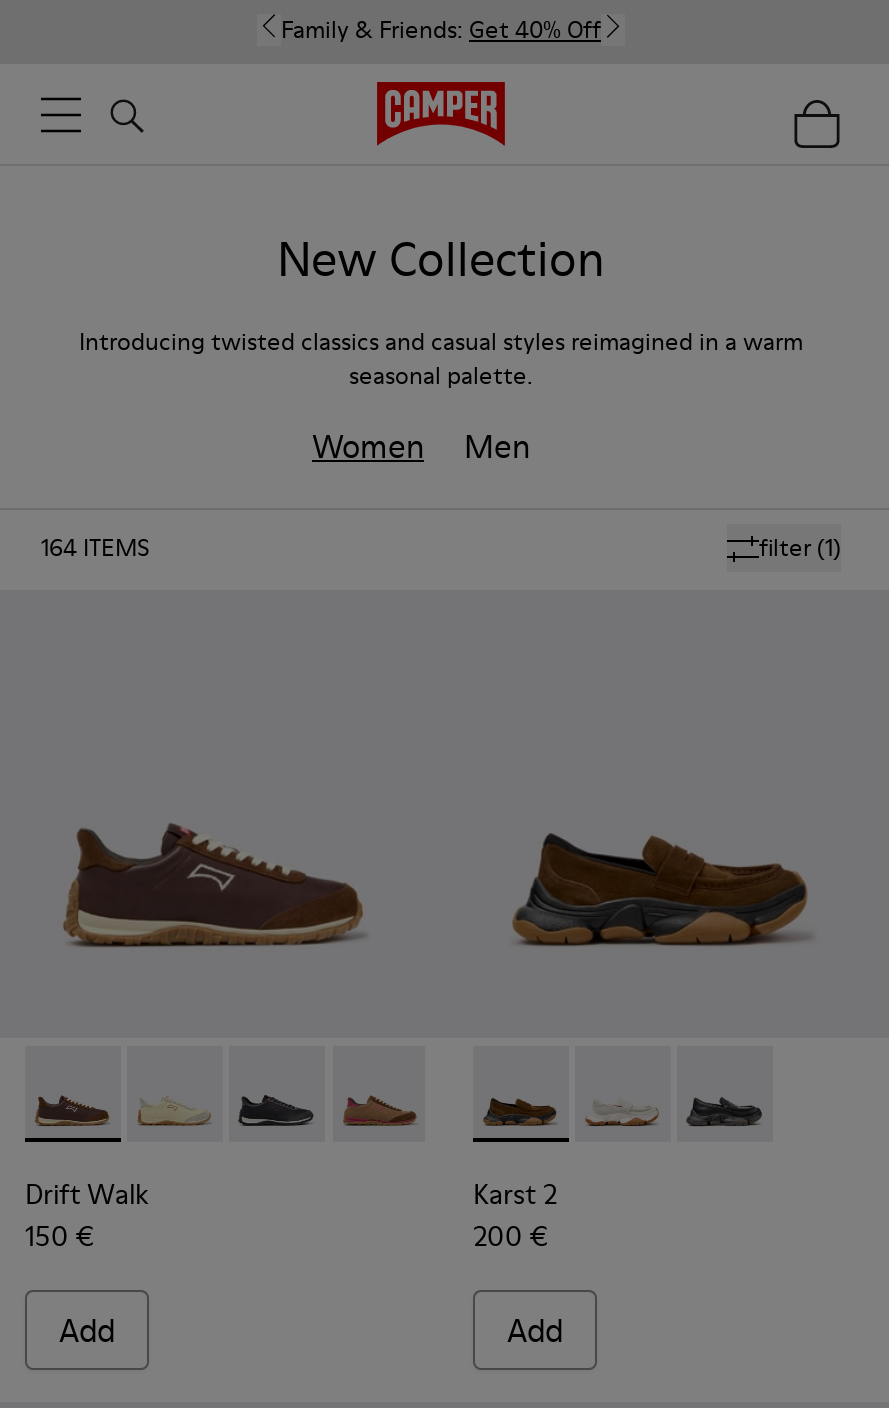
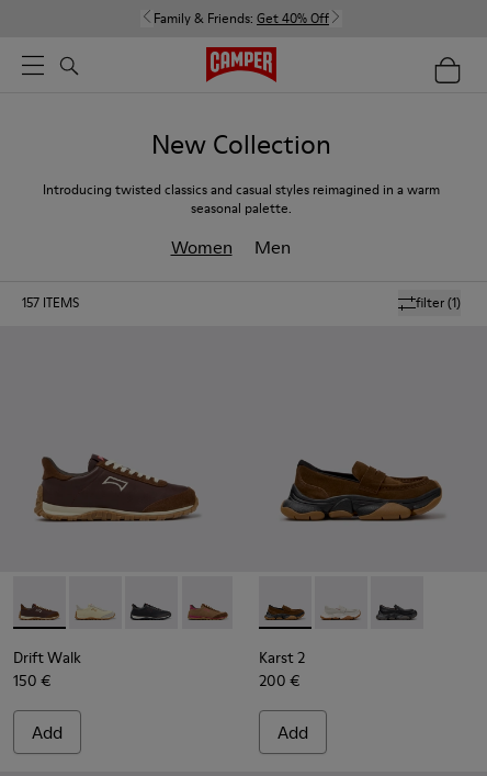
[41,530,149,564] 164 ITEMS -> [22,293,79,312] 157 ITEMS

